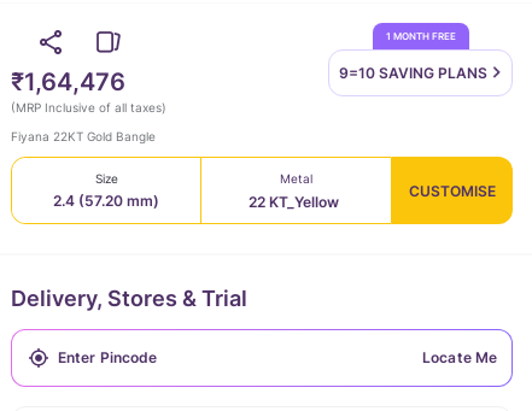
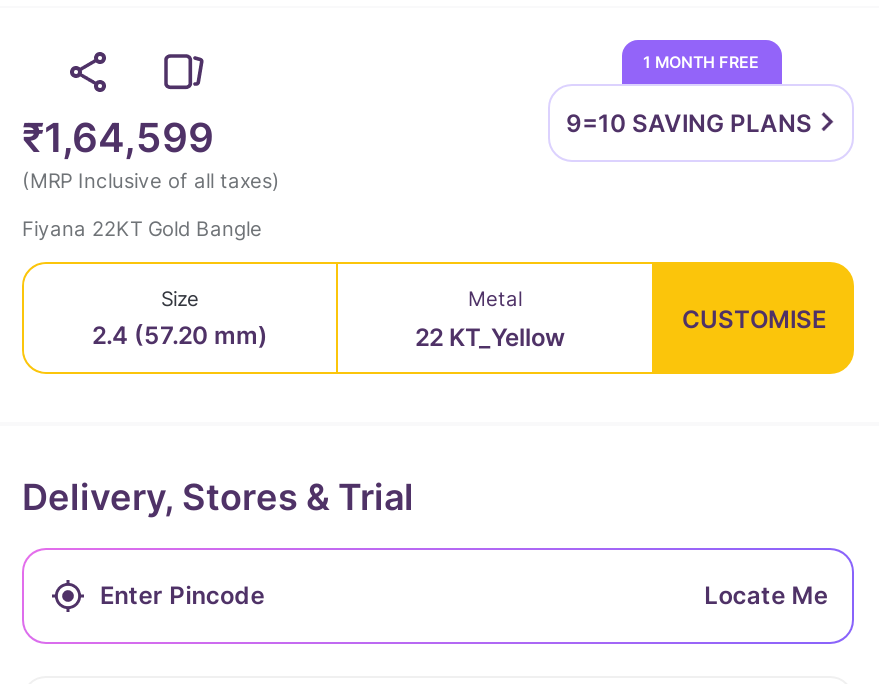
[11,67,125,96] ₹1,64,476 -> [22,114,214,162] ₹1,64,599

